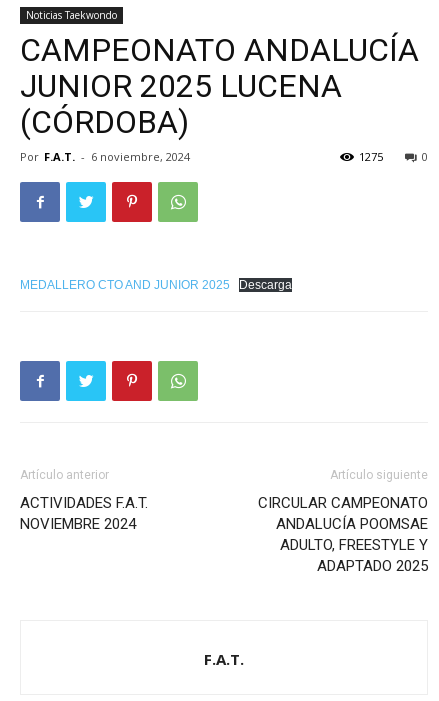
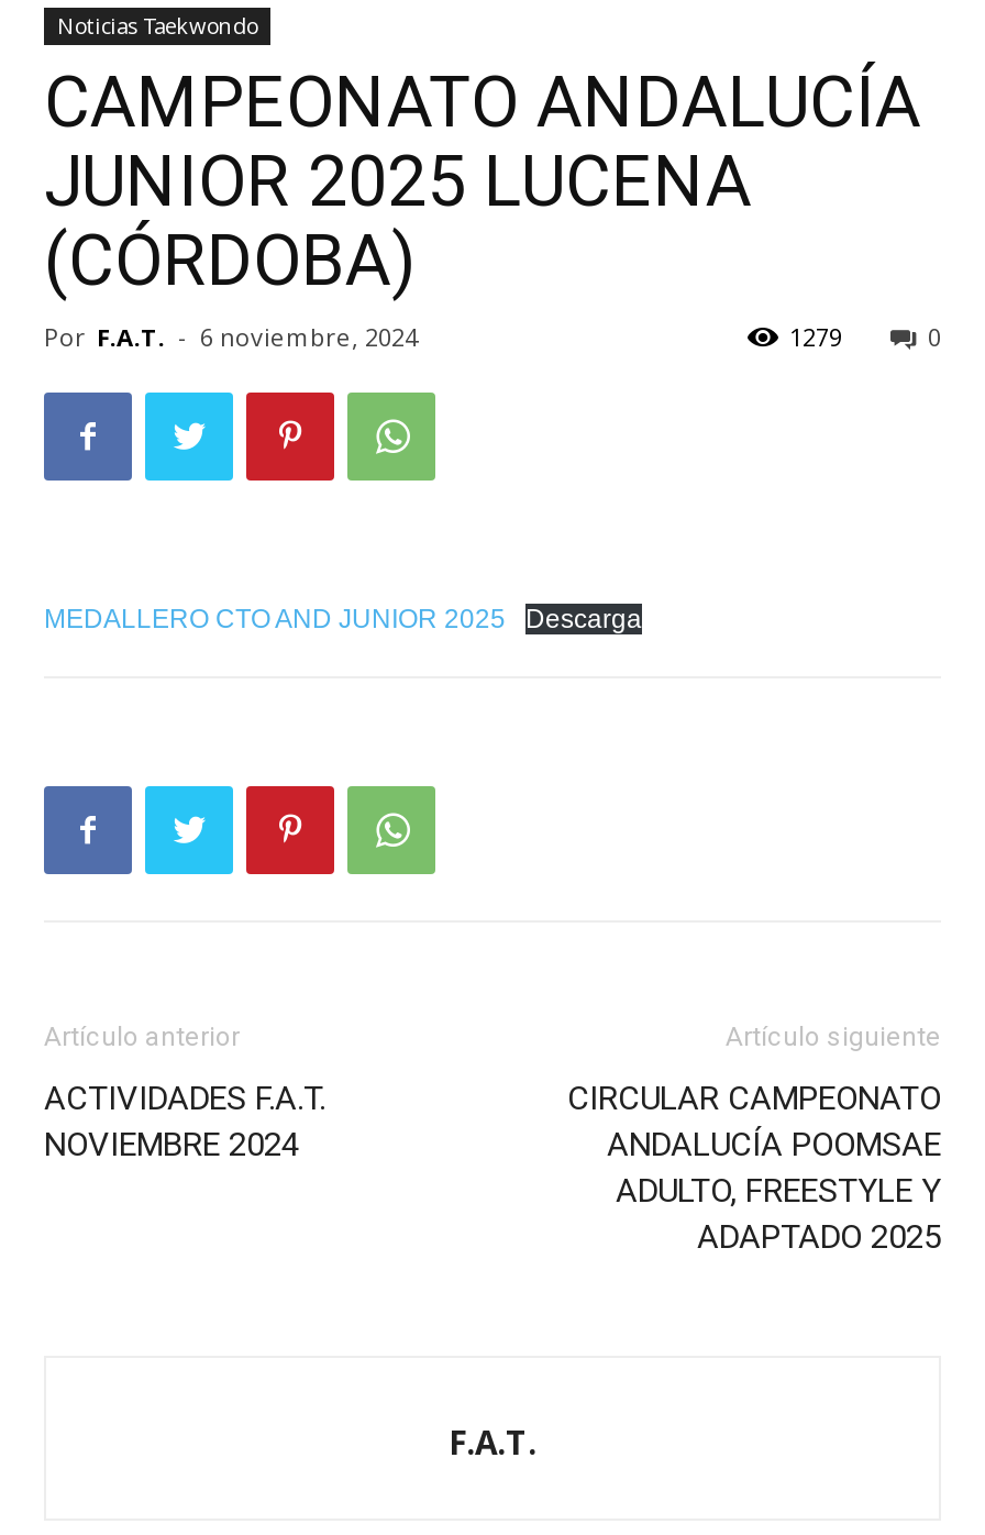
[359,149,383,164] 1275 -> [789,320,842,353] 1279

